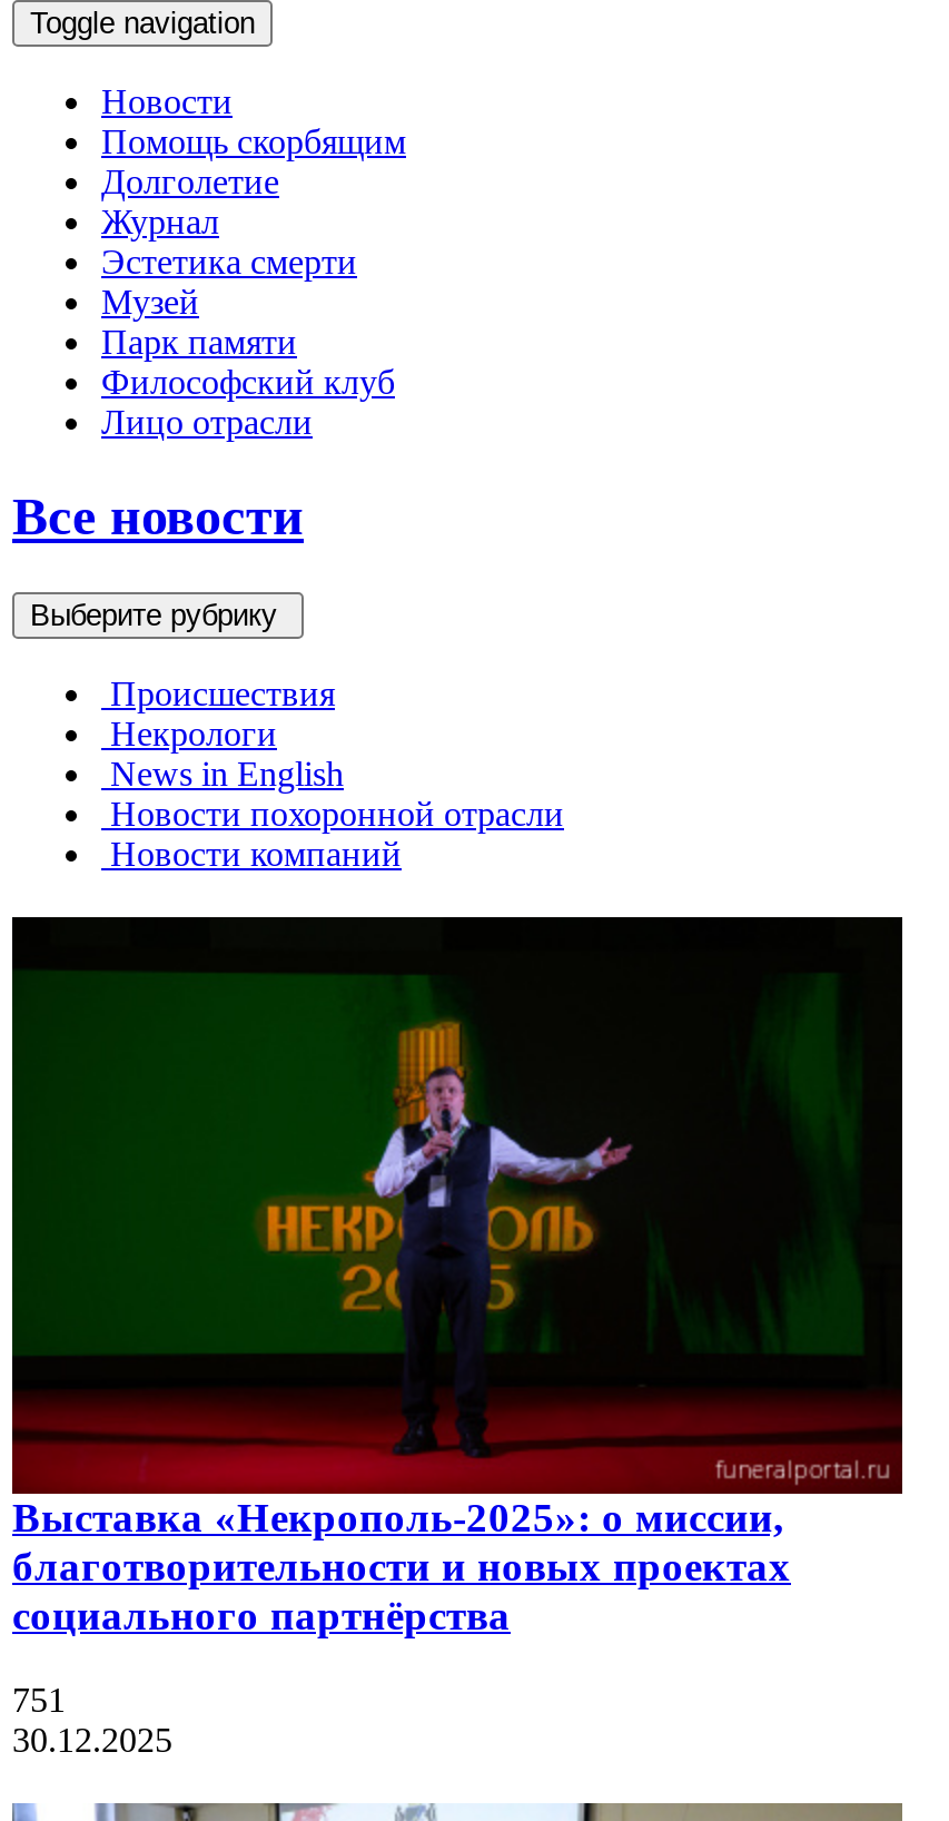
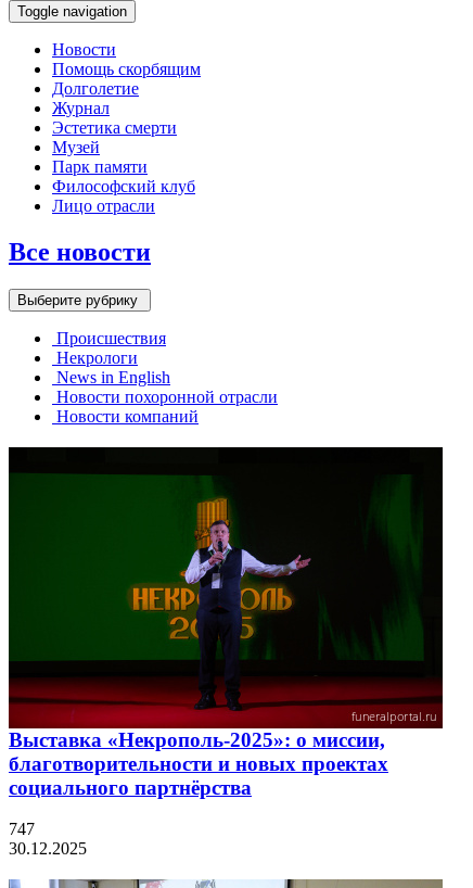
[12,1681,66,1719] 751 -> [9,820,35,838] 747

